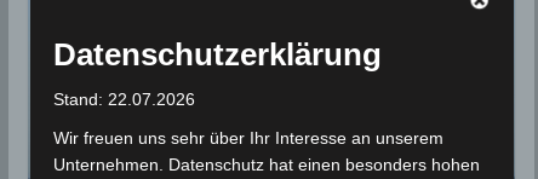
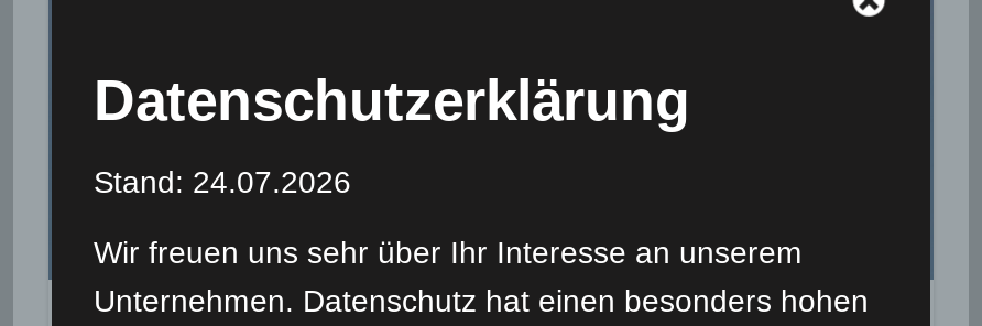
[53,90,195,109] Stand: 22.07.2026 -> [94,164,351,199] Stand: 24.07.2026

